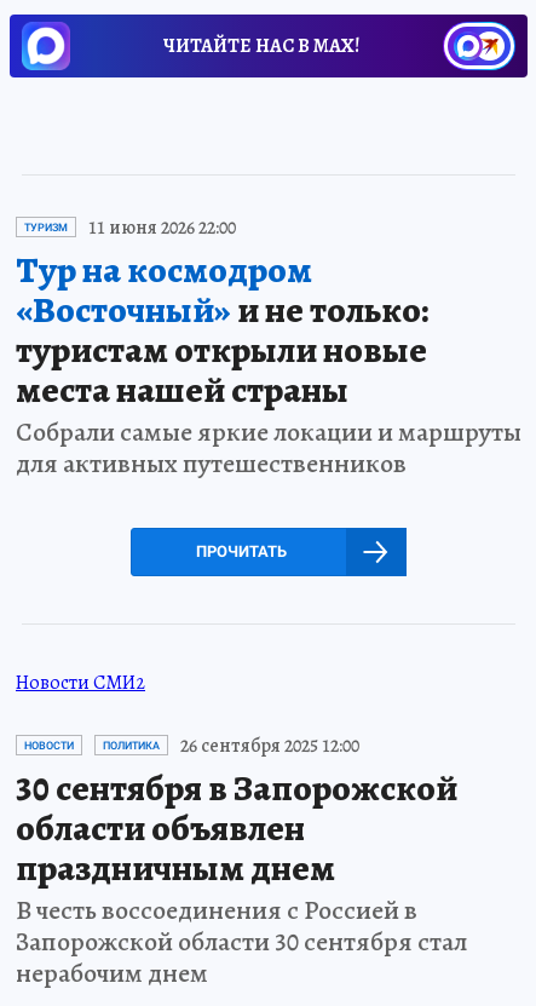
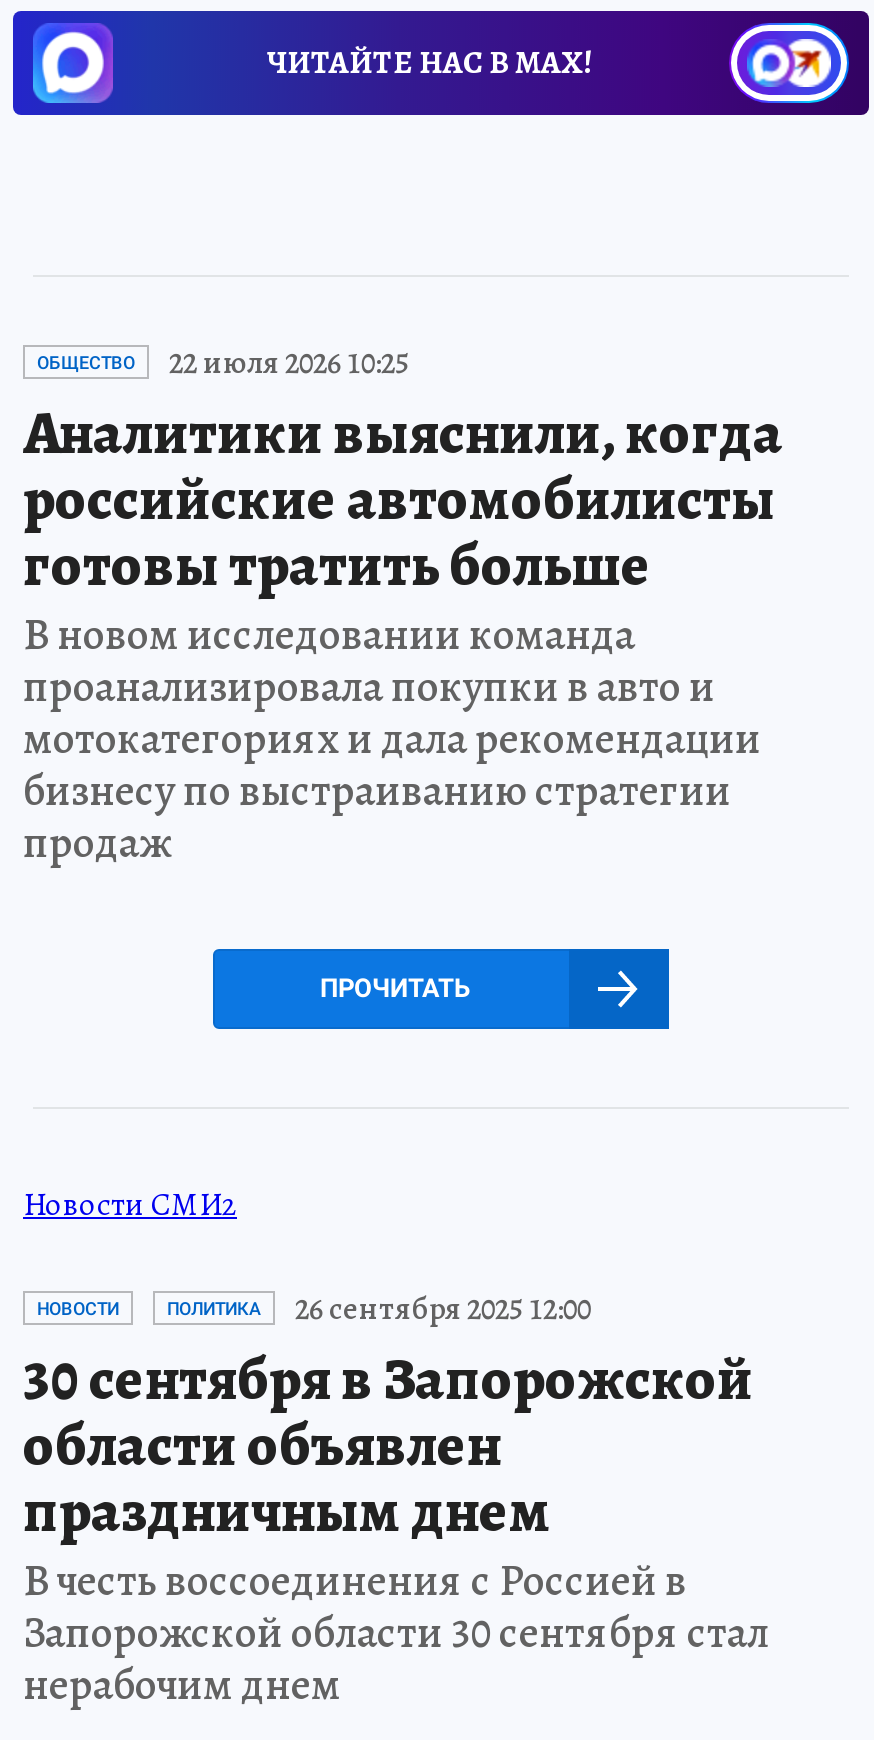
[16,214,521,481] ТУРИЗМ | 11 июня 2026 22:00 | Тур на космодром | «Восточный»и не только: | туристам открыли новые | места нашей страны | Собрали самые яркие локации и маршруты | для активных путешественников -> [23,340,783,872] ОБЩЕСТВО | 22 июля 2026 10:25 | Аналитики выяснили, когда | российские автомобилисты | готовы тратить больше | В новом исследовании команда | проанализировала покупки в авто и | мотокатегориях и дала рекомендации | бизнесу по выстраиванию стратегии | продаж

